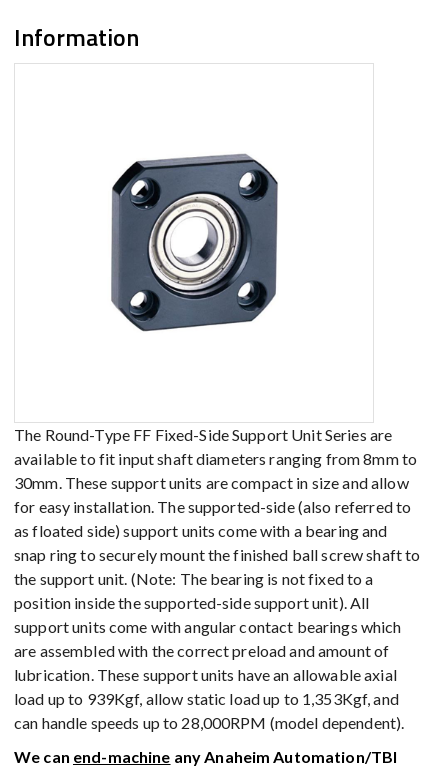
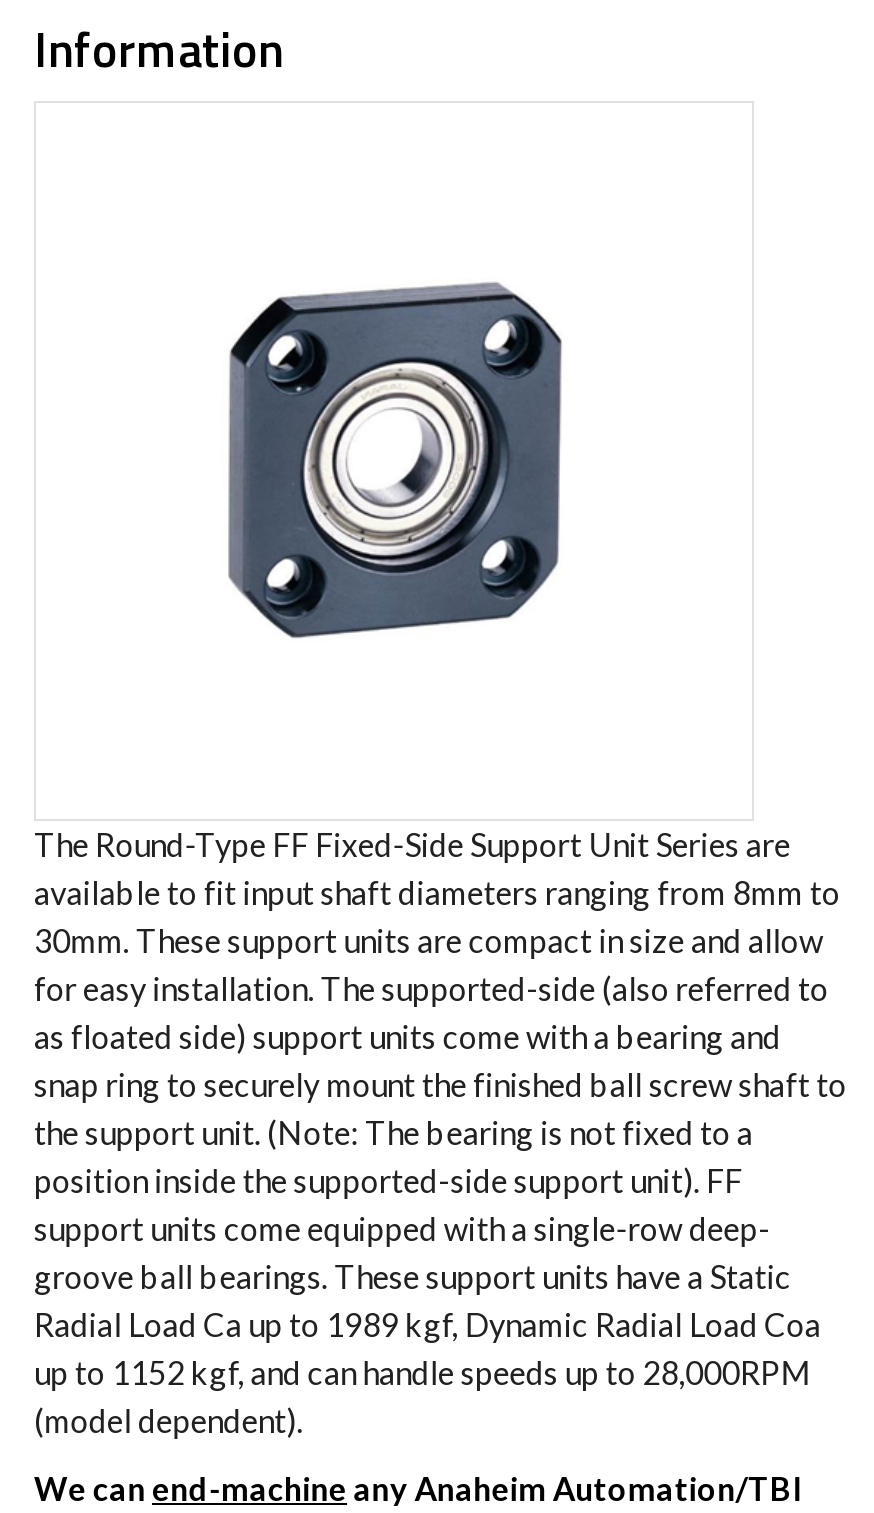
[14,592,404,731] position inside the supported-side support unit). All | support units come with angular contact bearings which | are assembled with the correct preload and amount of | lubrication. These support units have an allowable axial | load up to 939Kgf, allow static load up to 1,353Kgf, and | can handle speeds up to 28,000RPM (model dependent). -> [34,1160,821,1438] position inside the supported-side support unit). FF | support units come equipped with a single-row deep- | groove ball bearings. These support units have a Static | Radial Load Ca up to 1989 kgf, Dynamic Radial Load Coa | up to 1152 kgf, and can handle speeds up to 28,000RPM | (model dependent).

